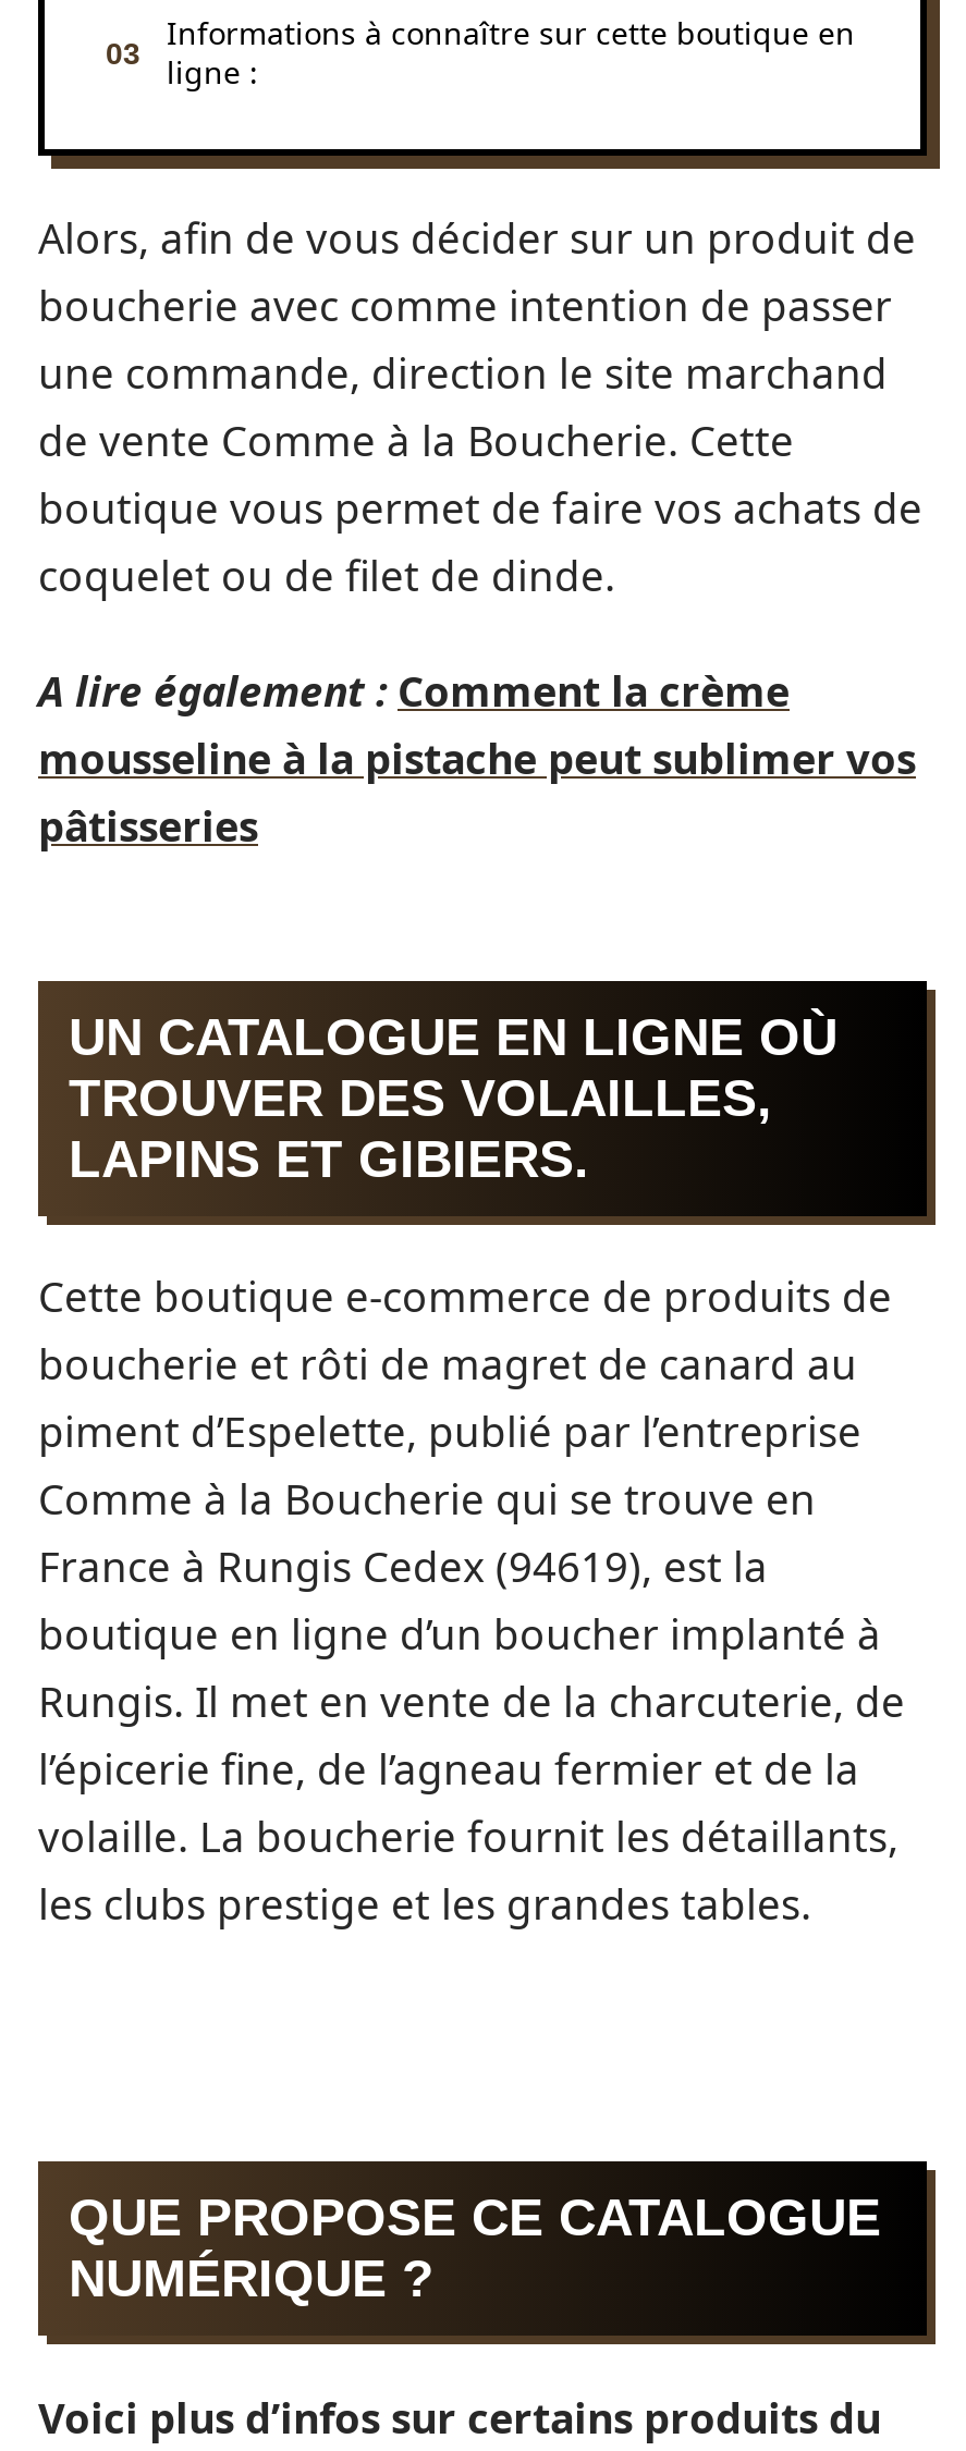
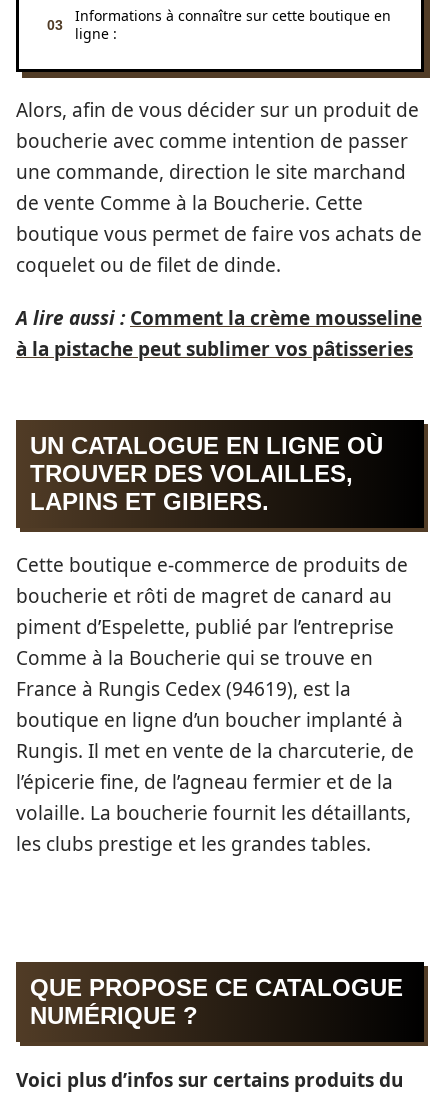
[38,663,916,855] A lire également : Comment la crème | mousseline à la pistache peut sublimer vos | pâtisseries -> [16,305,422,362] A lire aussi : Comment la crème mousseline | à la pistache peut sublimer vos pâtisseries

